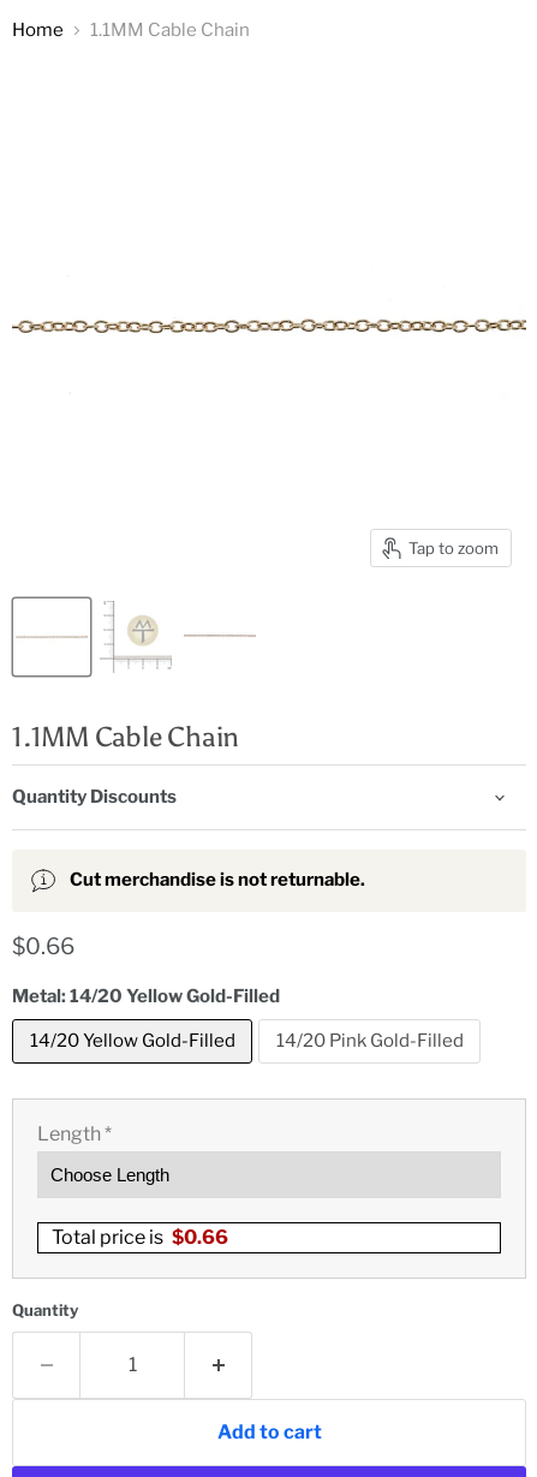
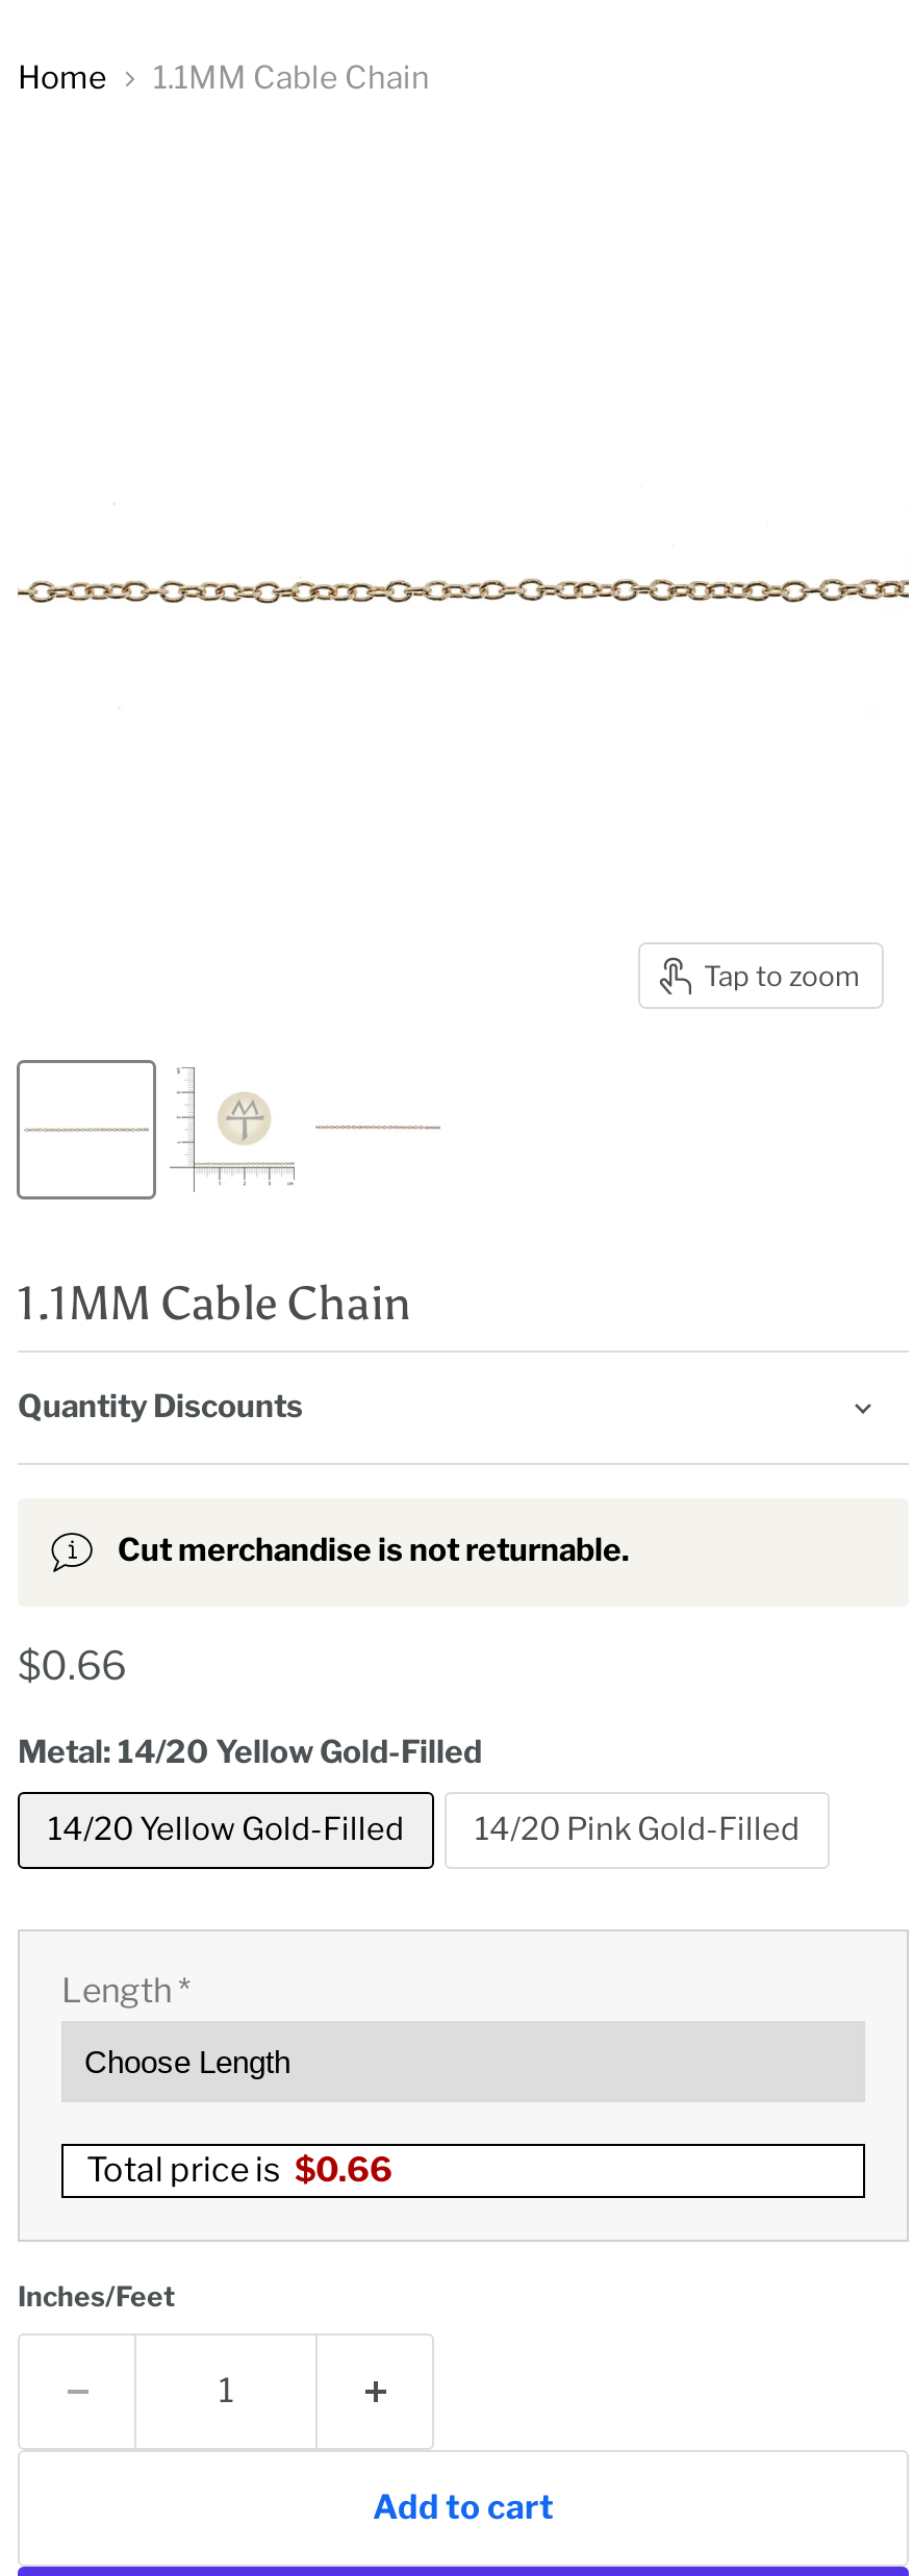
[12,1300,78,1319] Quantity -> [18,2279,176,2312] Inches/Feet

